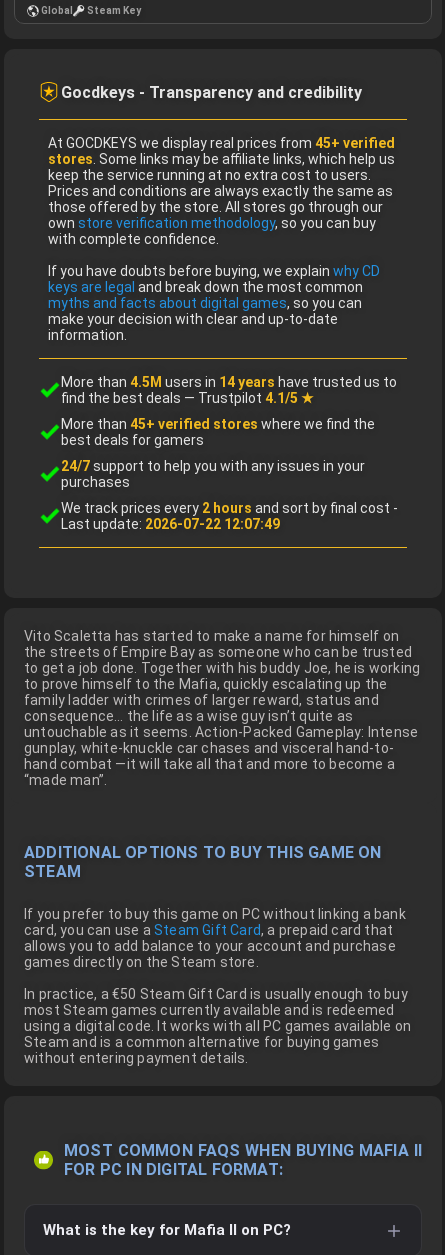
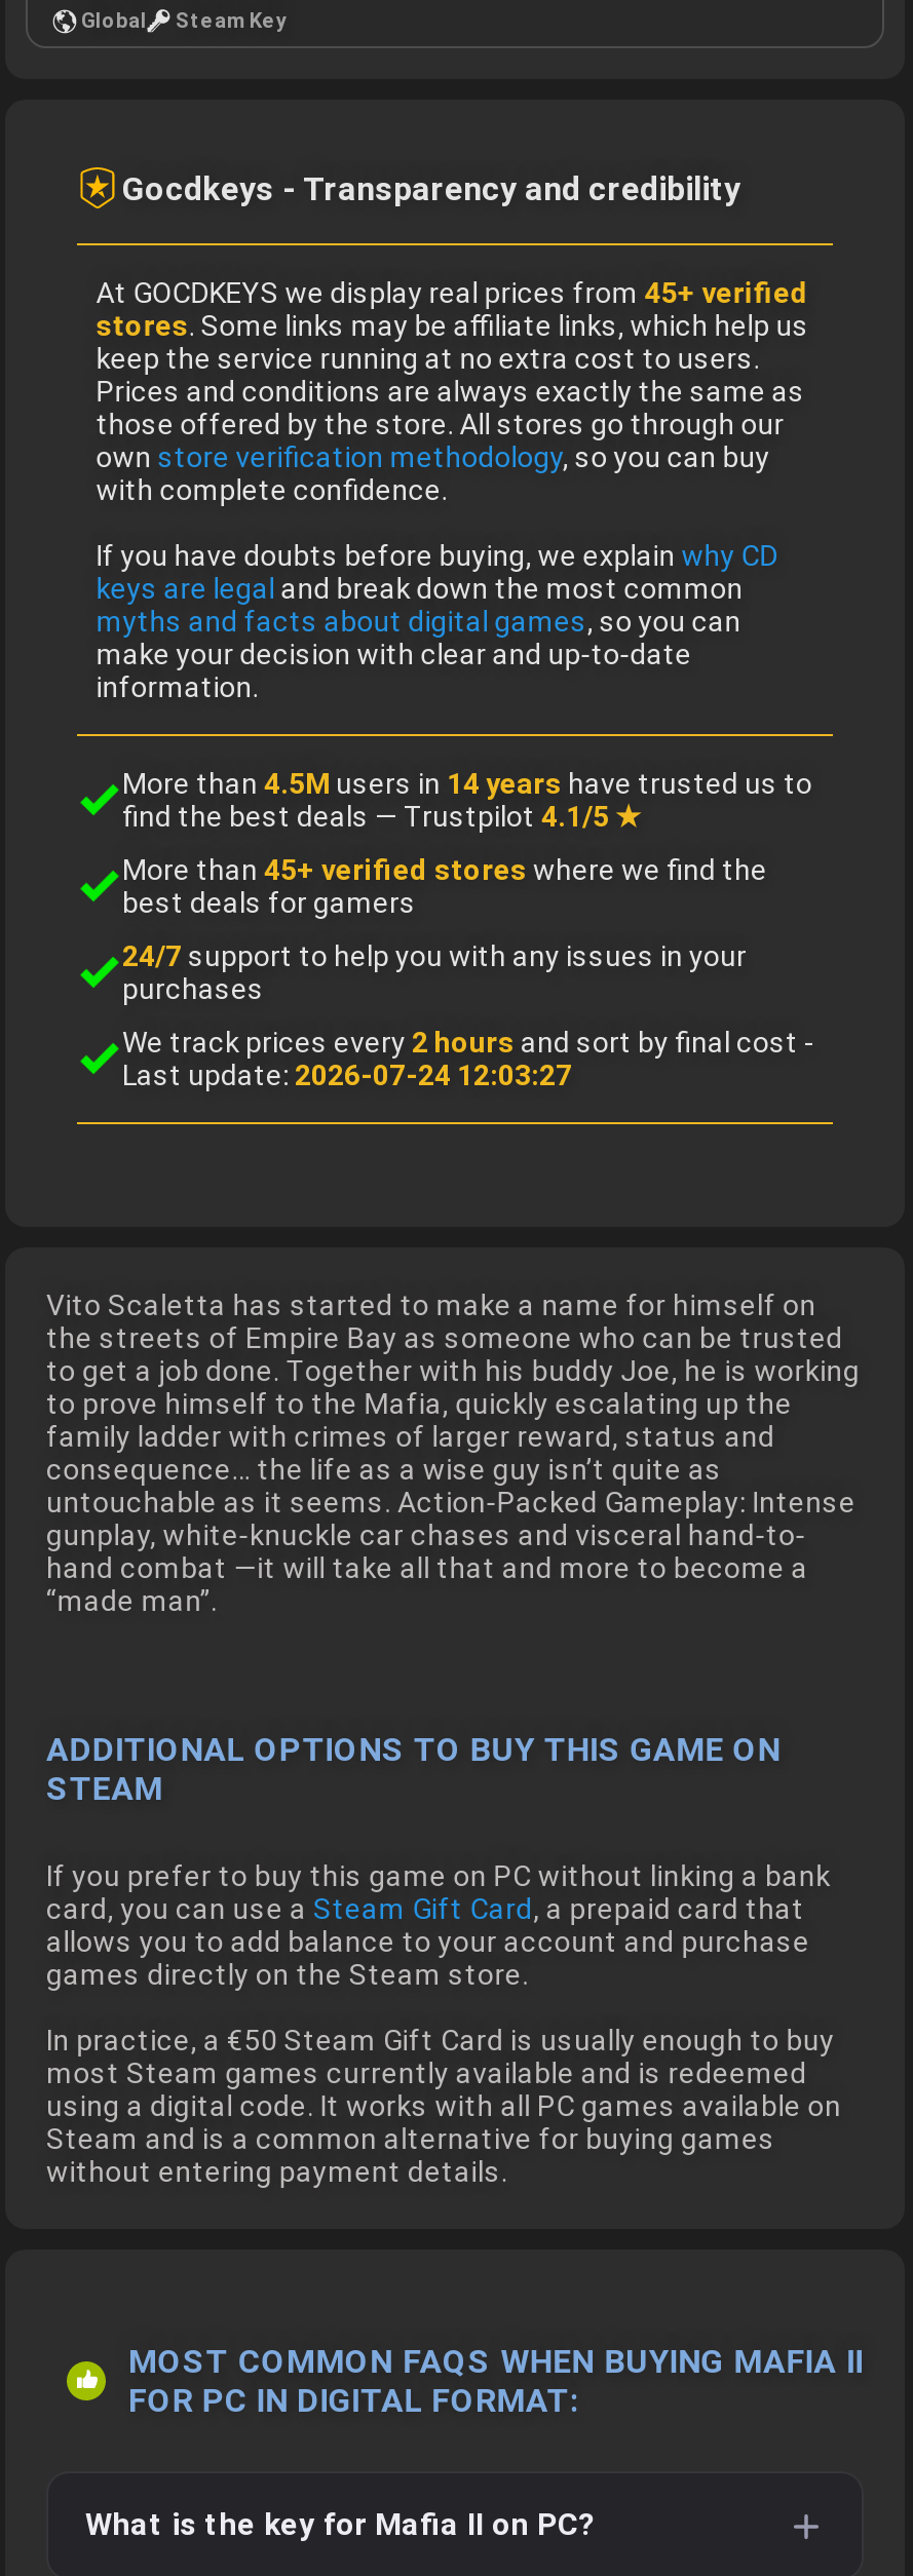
[61,516,280,532] Last update: 2026-07-22 12:07:49 -> [122,1059,572,1092] Last update: 2026-07-24 12:03:27

